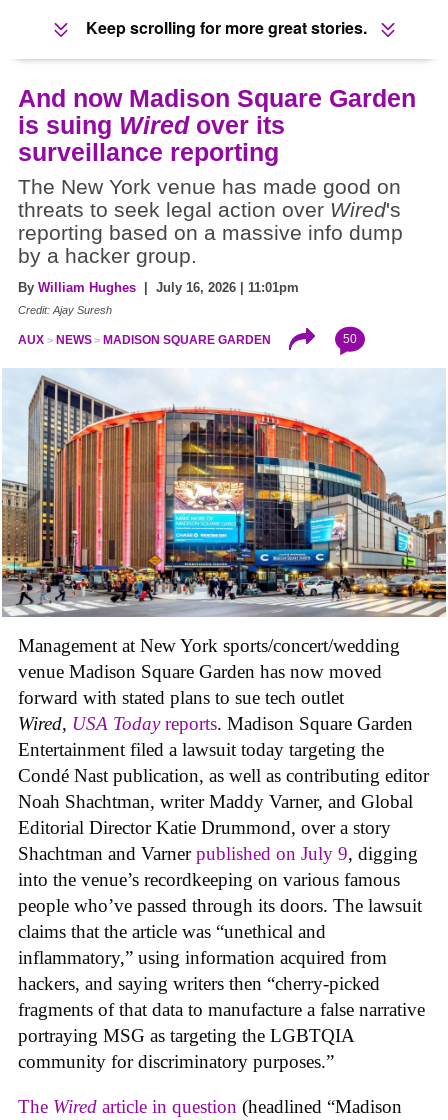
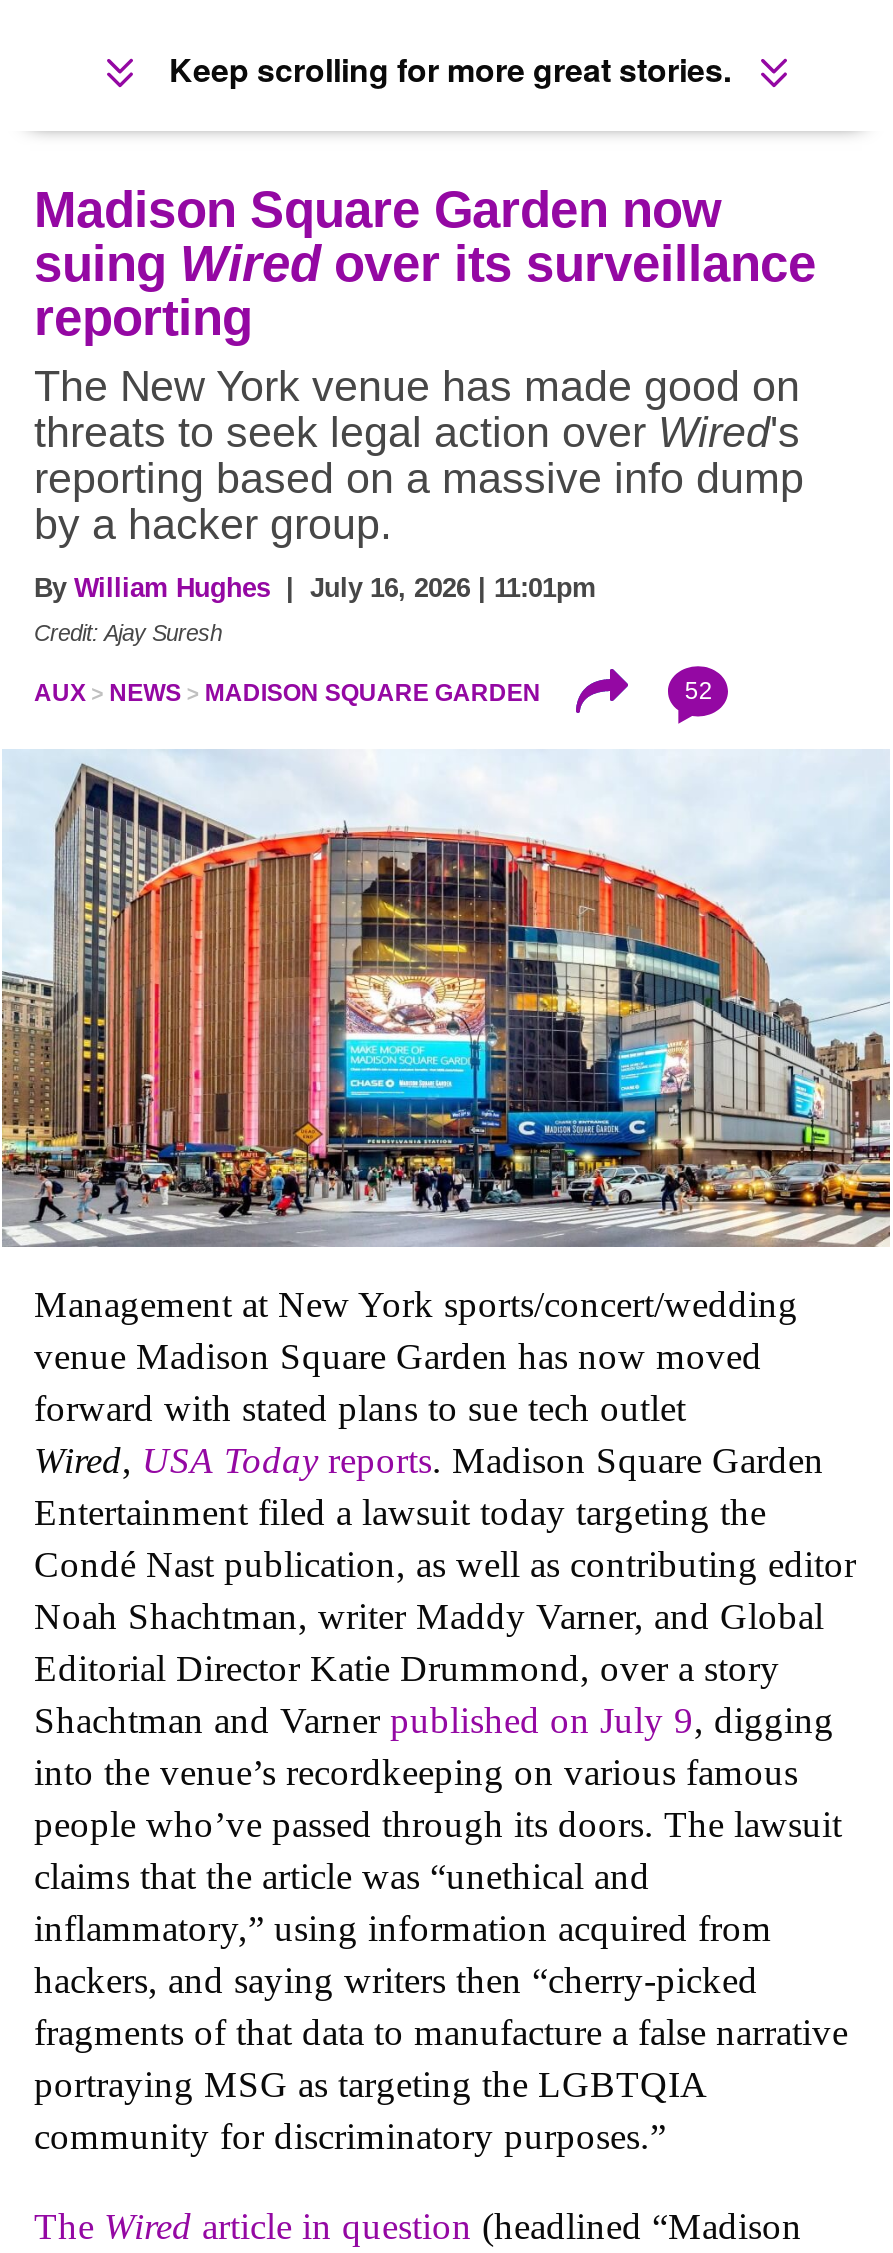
[18,84,416,166] And now Madison Square Garden | is suing Wired over its | surveillance reporting -> [34,180,816,344] Madison Square Garden now | suing Wired over its surveillance | reporting
[343,332,357,346] 50 -> [685,677,713,705] 52

